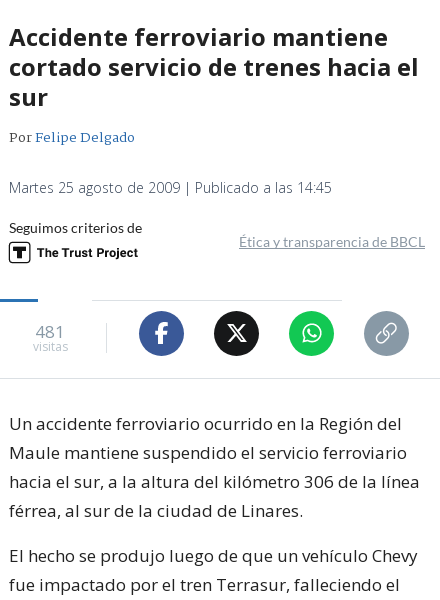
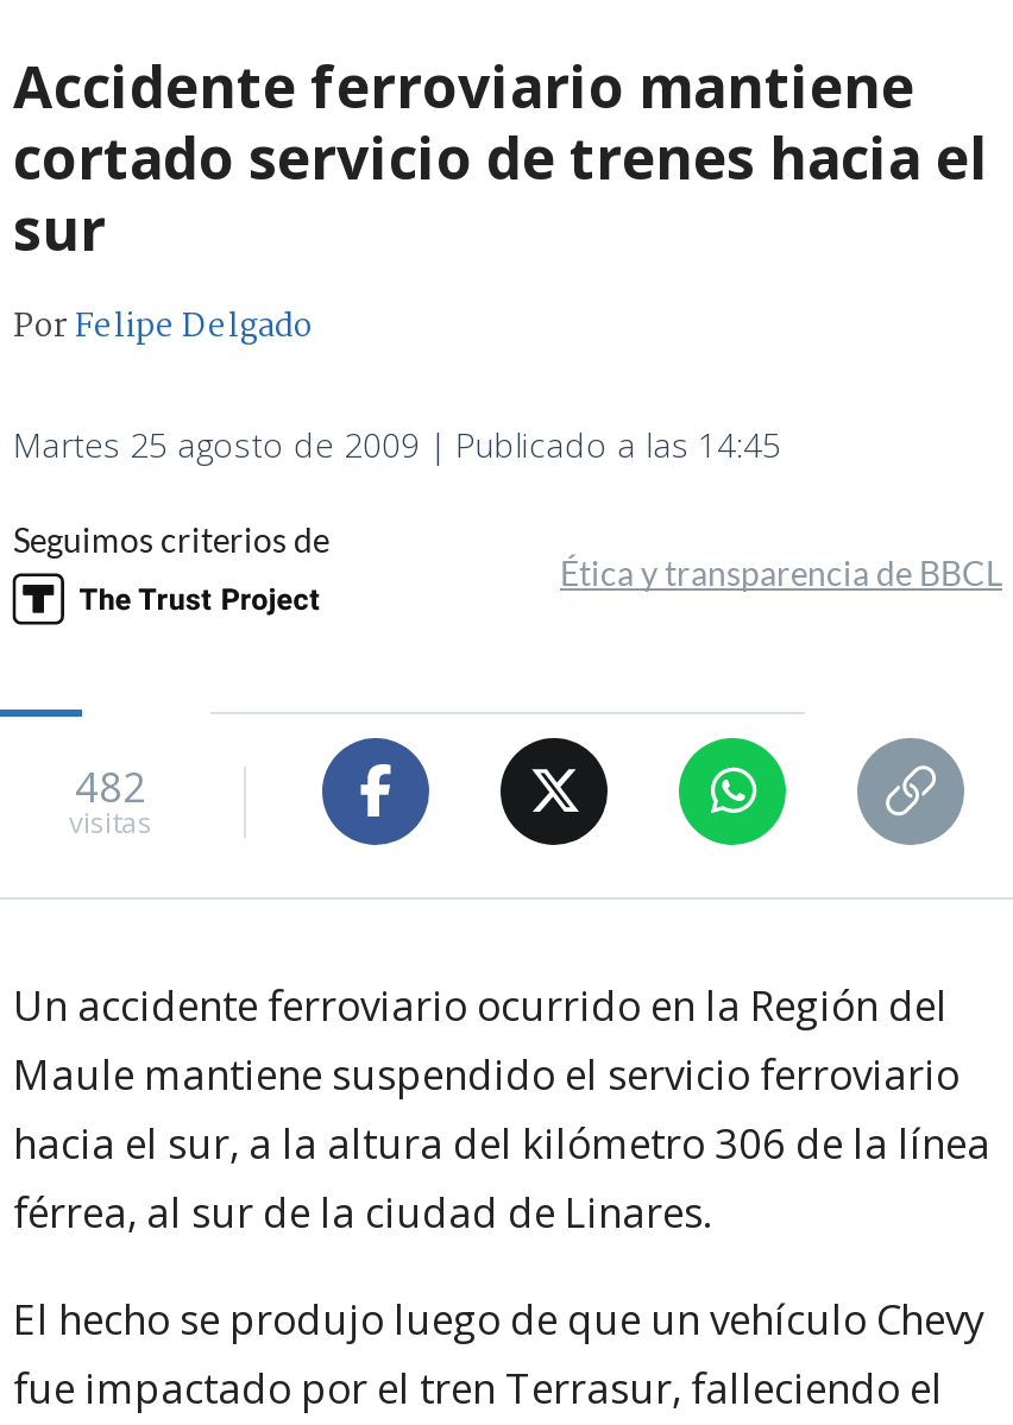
[35,320,65,343] 481 -> [75,760,146,815] 482

